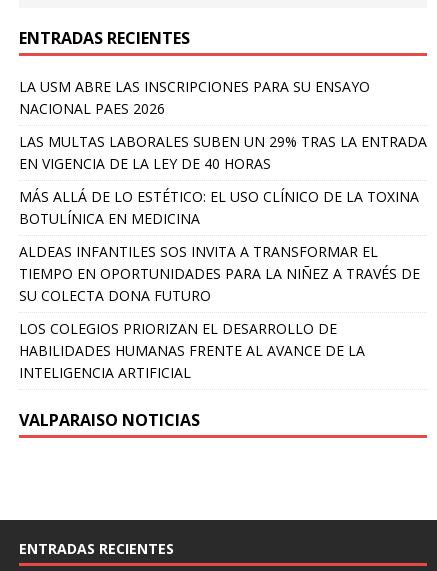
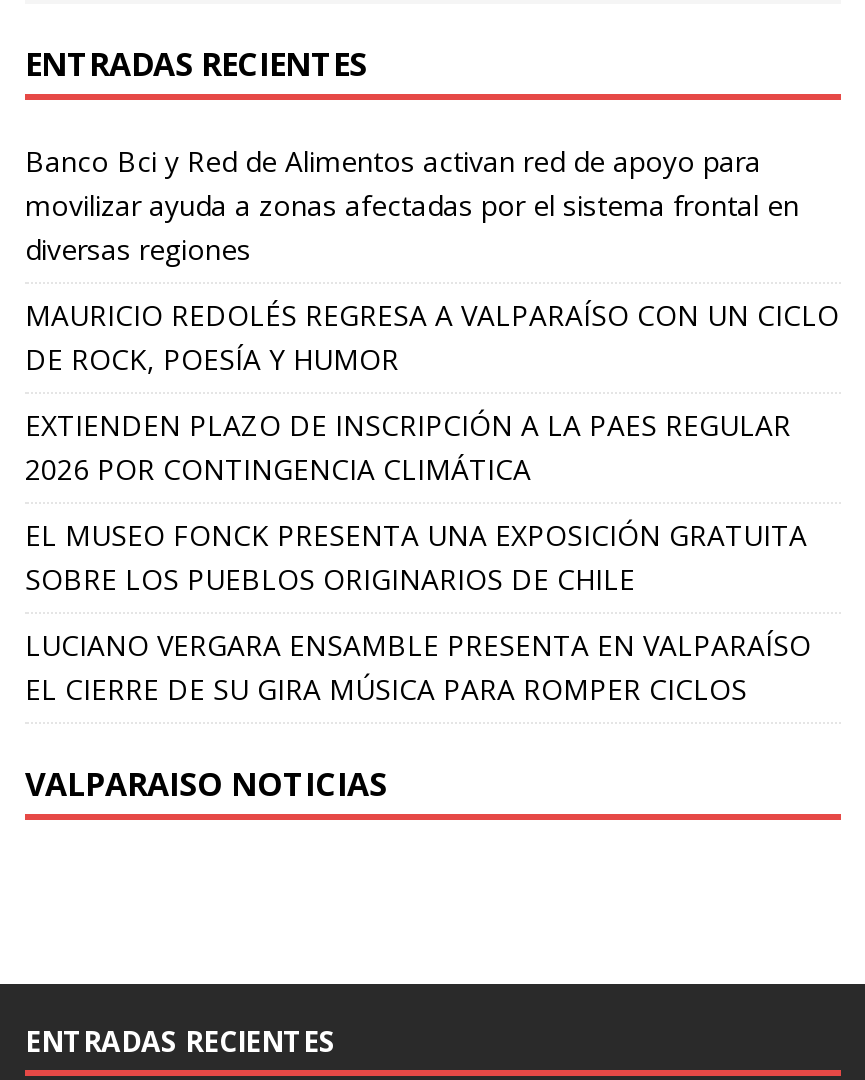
[19,77,370,118] LA USM ABRE LAS INSCRIPCIONES PARA SU ENSAYO | NACIONAL PAES 2026 -> [25,141,799,267] Banco Bci y Red de Alimentos activan red de apoyo para | movilizar ayuda a zonas afectadas por el sistema frontal en | diversas regiones
[19,132,427,173] LAS MULTAS LABORALES SUBEN UN 29% TRAS LA ENTRADA | EN VIGENCIA DE LA LEY DE 40 HORAS -> [25,295,839,377] MAURICIO REDOLÉS REGRESA A VALPARAÍSO CON UN CICLO | DE ROCK, POESÍA Y HUMOR
[19,187,419,228] MÁS ALLÁ DE LO ESTÉTICO: EL USO CLÍNICO DE LA TOXINA | BOTULÍNICA EN MEDICINA -> [25,405,791,487] EXTIENDEN PLAZO DE INSCRIPCIÓN A LA PAES REGULAR | 2026 POR CONTINGENCIA CLIMÁTICA
[19,242,420,305] ALDEAS INFANTILES SOS INVITA A TRANSFORMAR EL | TIEMPO EN OPORTUNIDADES PARA LA NIÑEZ A TRAVÉS DE | SU COLECTA DONA FUTURO -> [25,515,807,597] EL MUSEO FONCK PRESENTA UNA EXPOSICIÓN GRATUITA | SOBRE LOS PUEBLOS ORIGINARIOS DE CHILE
[19,319,365,382] LOS COLEGIOS PRIORIZAN EL DESARROLLO DE | HABILIDADES HUMANAS FRENTE AL AVANCE DE LA | INTELIGENCIA ARTIFICIAL -> [25,625,811,707] LUCIANO VERGARA ENSAMBLE PRESENTA EN VALPARAÍSO | EL CIERRE DE SU GIRA MÚSICA PARA ROMPER CICLOS

